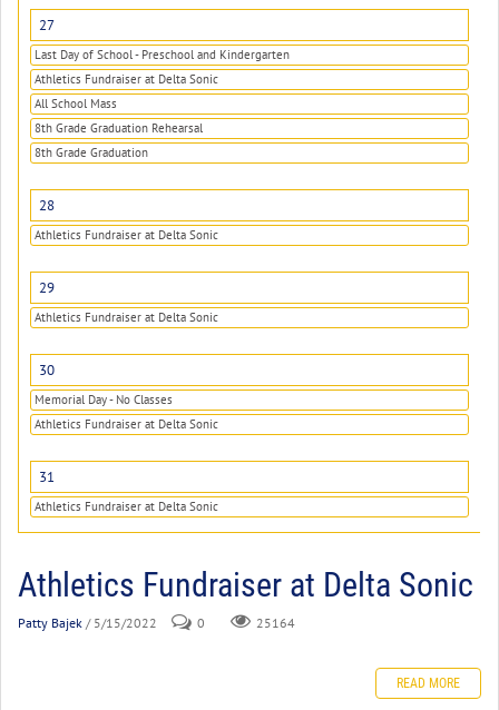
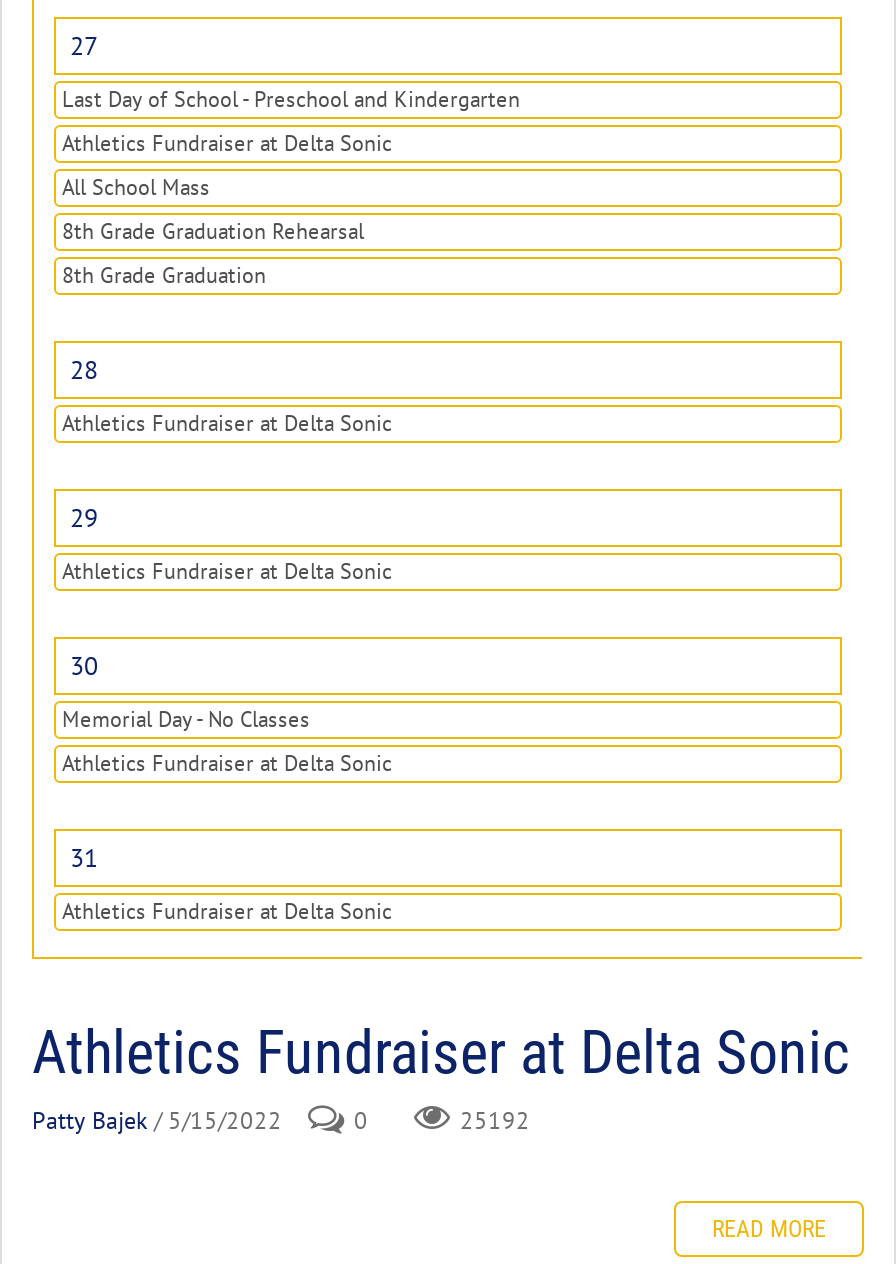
[256,615,295,631] 25164 -> [460,1105,530,1135] 25192

